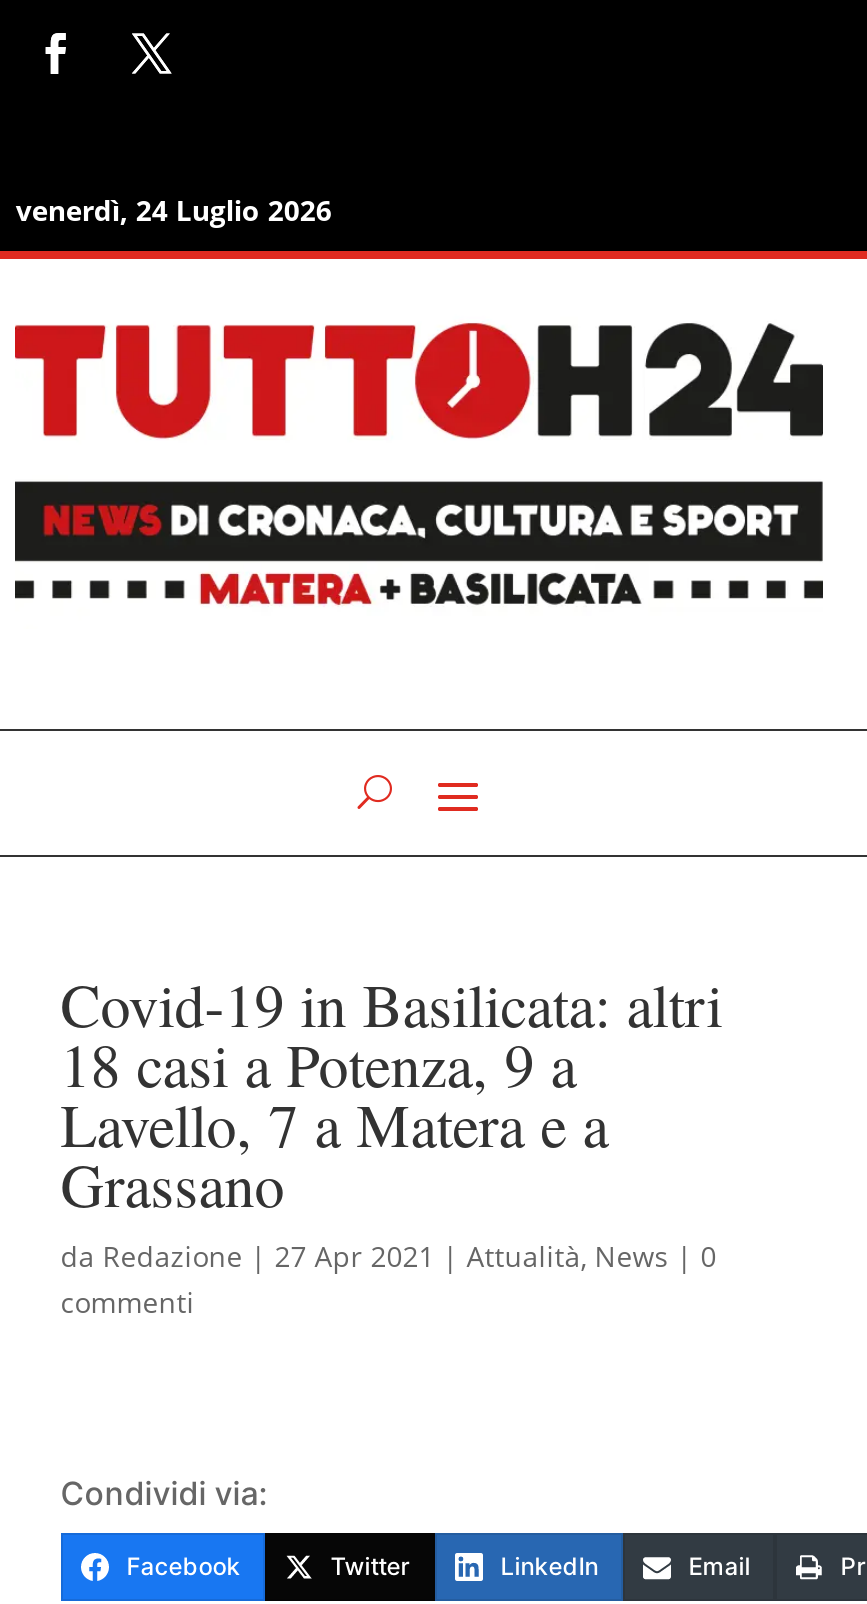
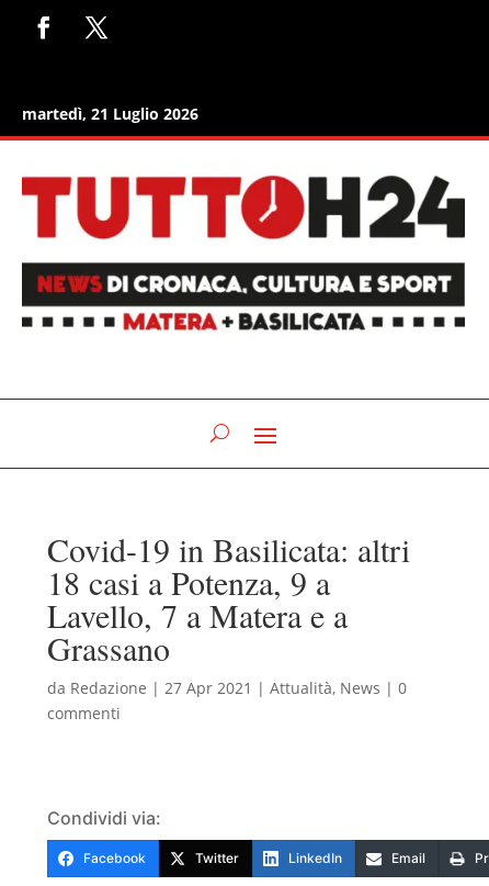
[16,191,332,229] venerdì, 24 Luglio 2026 -> [22,103,199,124] martedì, 21 Luglio 2026

